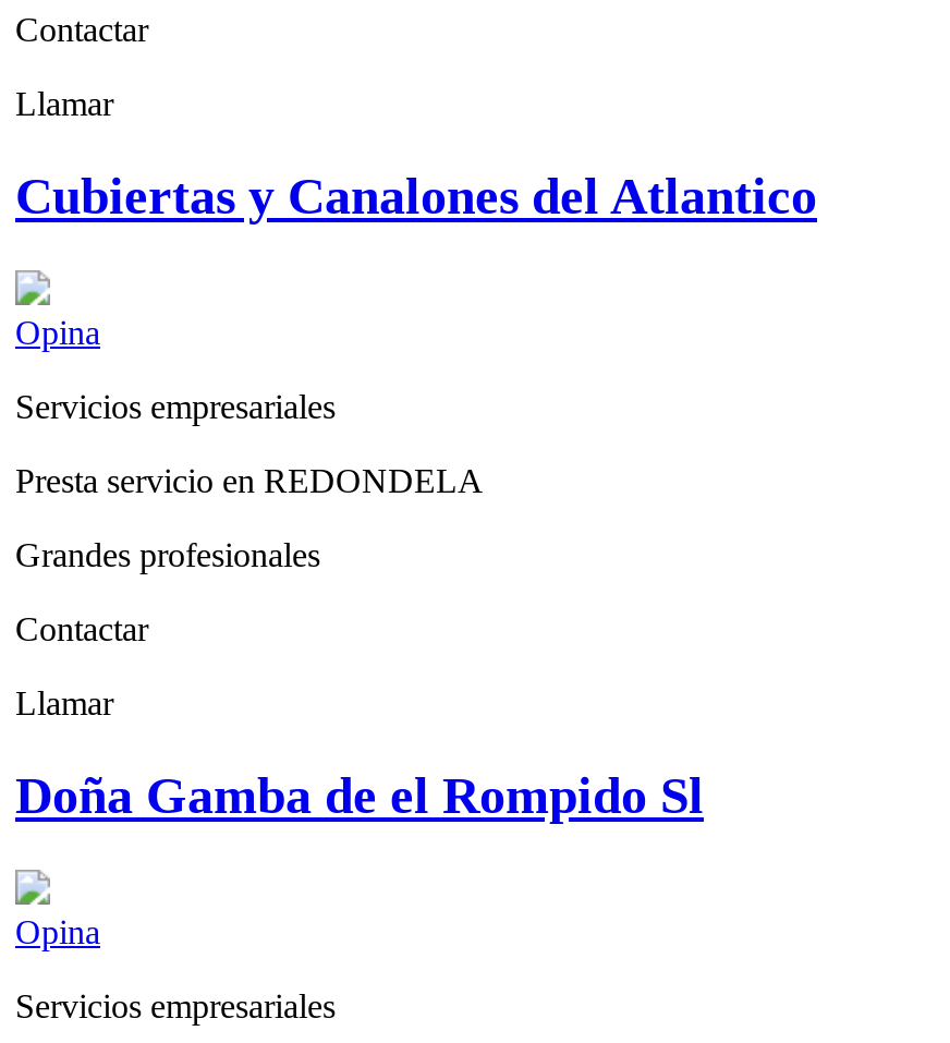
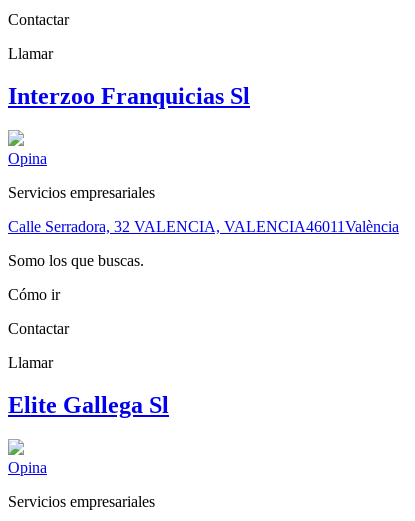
[15,168,817,225] Cubiertas y Canalones del Atlantico -> [8,83,250,109] Interzoo Franquicias Sl
[15,462,484,573] Presta servicio en REDONDELA | Grandes profesionales -> [8,218,399,303] Calle Serradora, 32 VALENCIA, VALENCIA46011València | Somo los que buscas. | Cómo ir
[15,767,704,824] Doña Gamba de el Rompido Sl -> [8,392,169,418] Elite Gallega Sl

